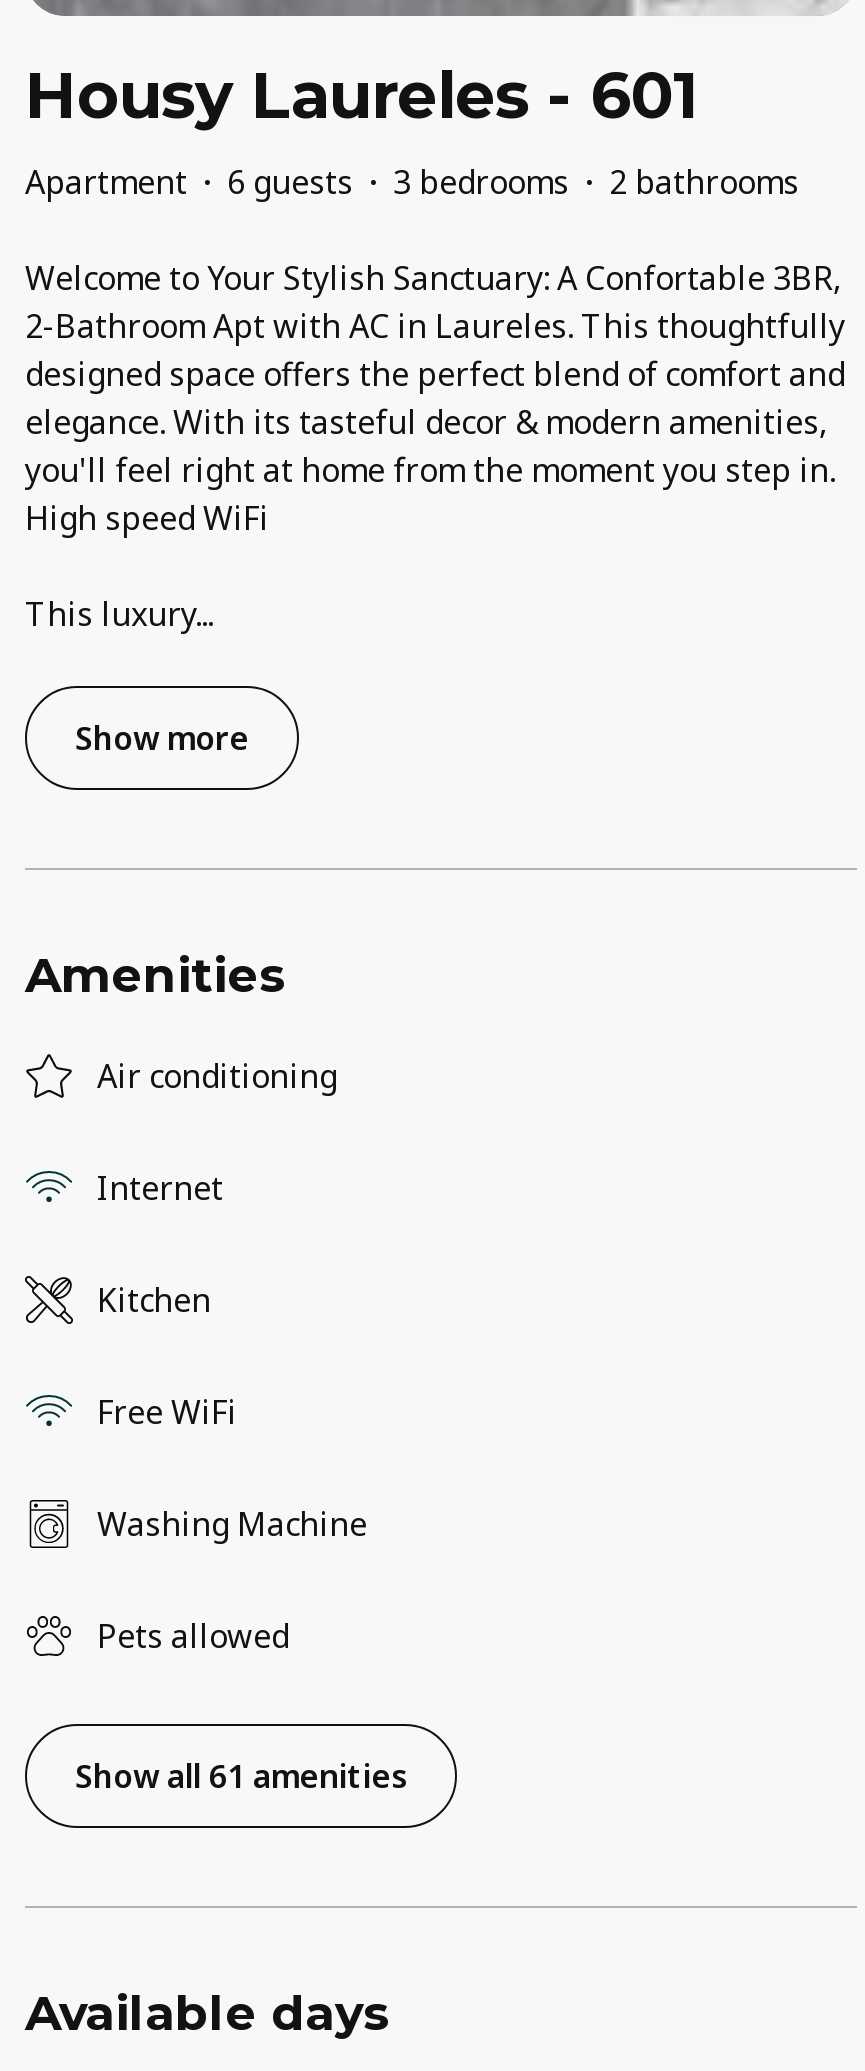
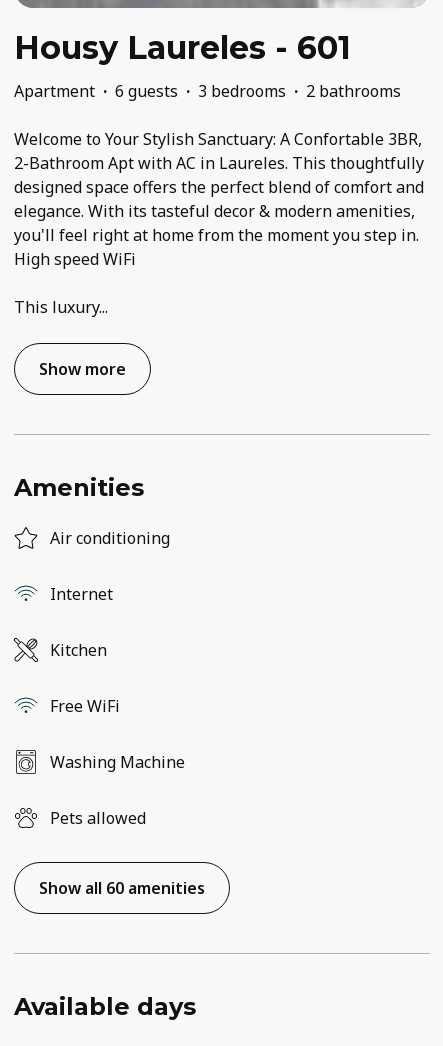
[75,1755,407,1799] Show all 61 amenities -> [39,877,205,899] Show all 60 amenities

